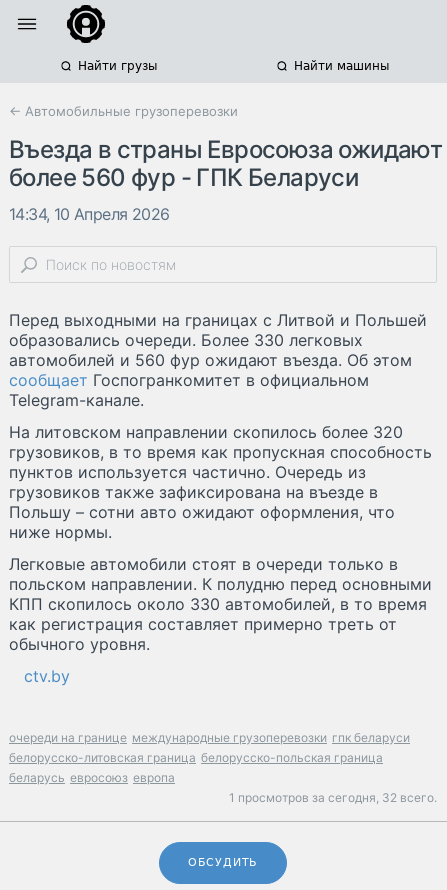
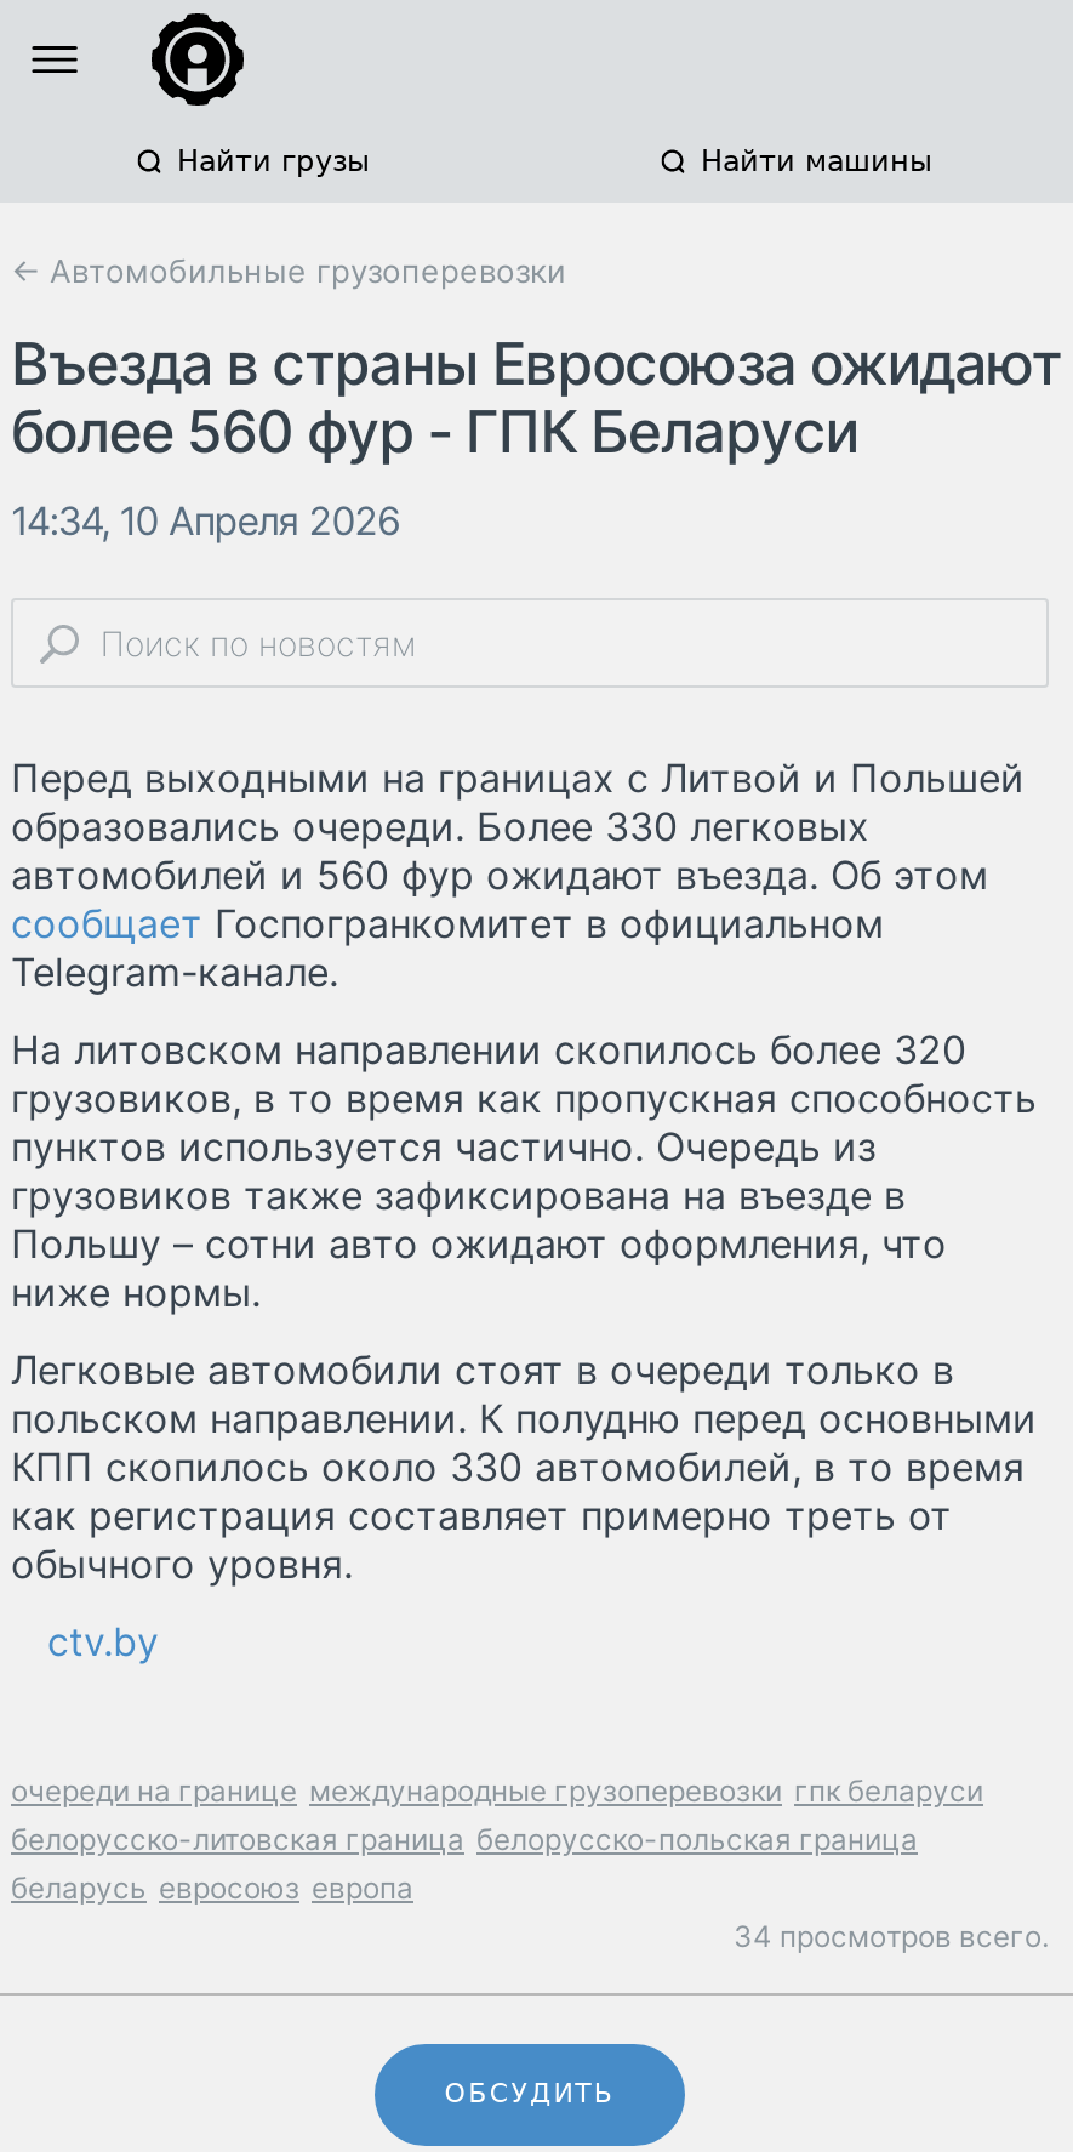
[229,790,437,805] 1 просмотров за сегодня, 32 всего. -> [734,1918,1049,1955] 34 просмотров всего.

